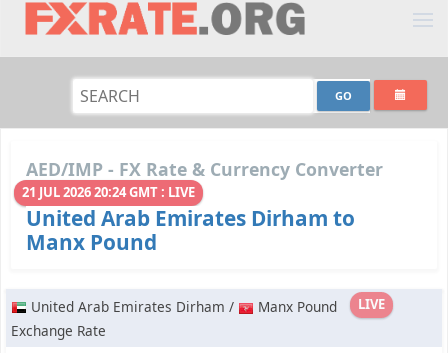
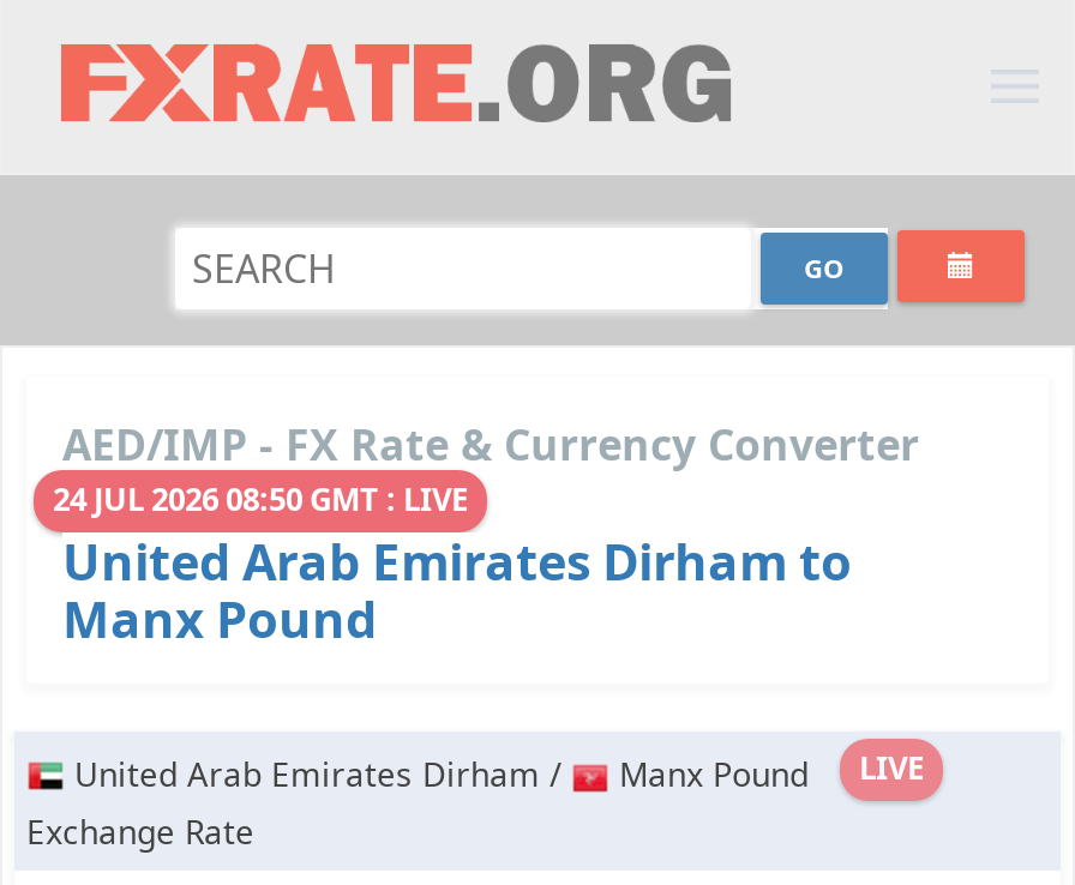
[22,183,195,201] 21 JUL 2026 20:24 GMT : LIVE -> [53,478,468,521] 24 JUL 2026 08:50 GMT : LIVE

